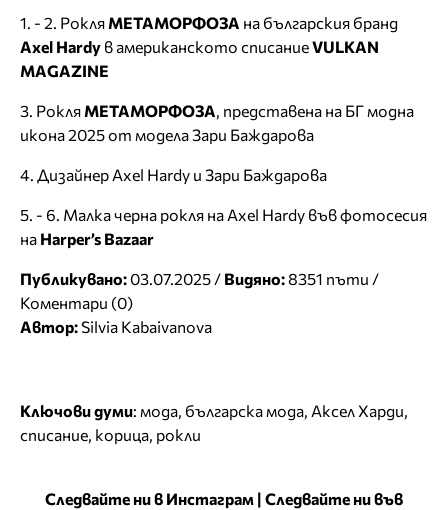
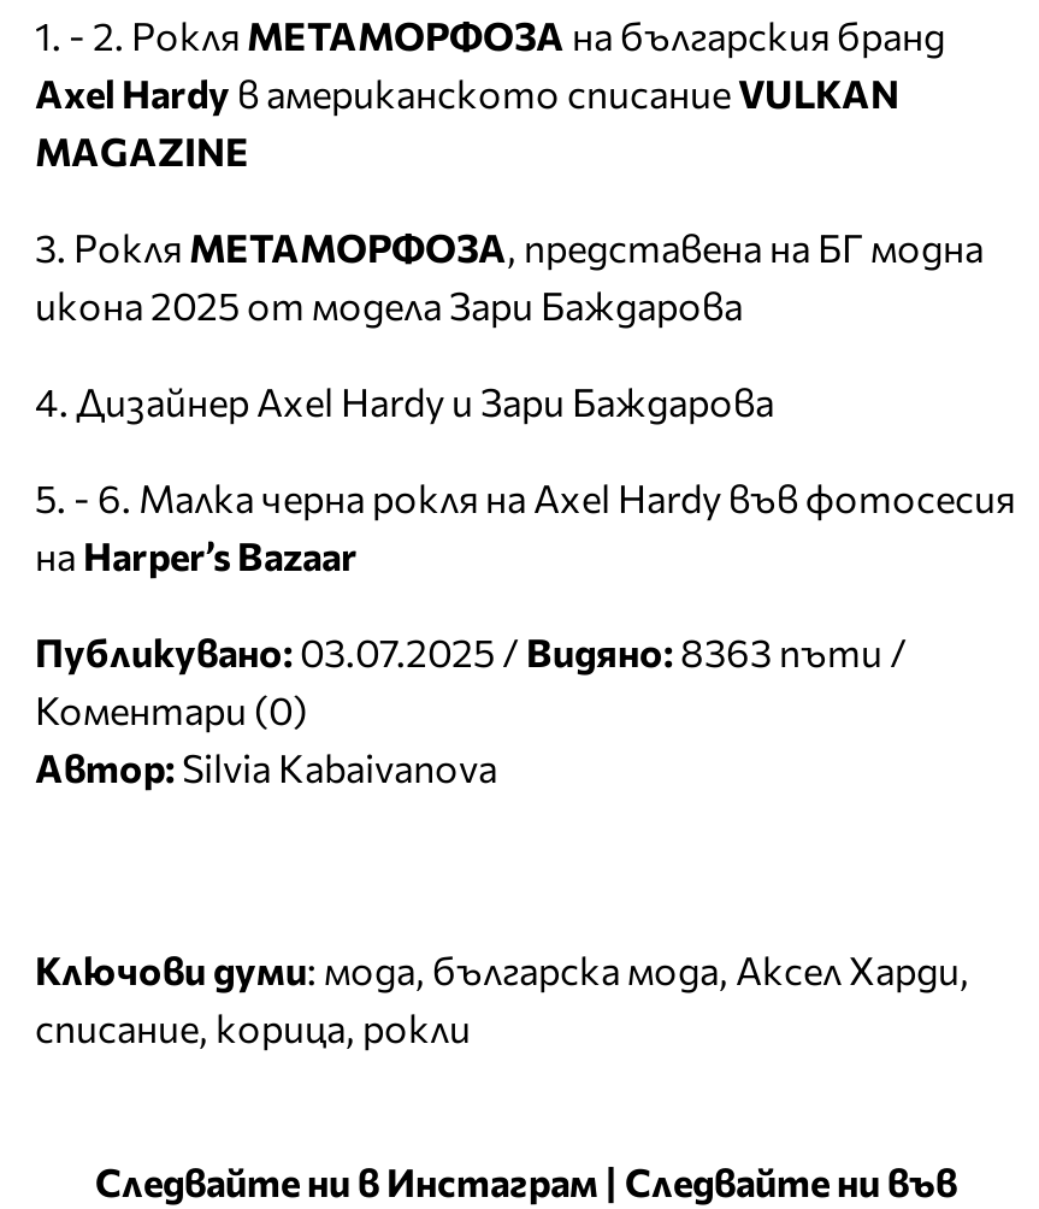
[20,269,379,288] Публикувано: 03.07.2025 / Видяно: 8351 пъти / -> [35,628,907,674] Публикувано: 03.07.2025 / Видяно: 8363 пъти /

